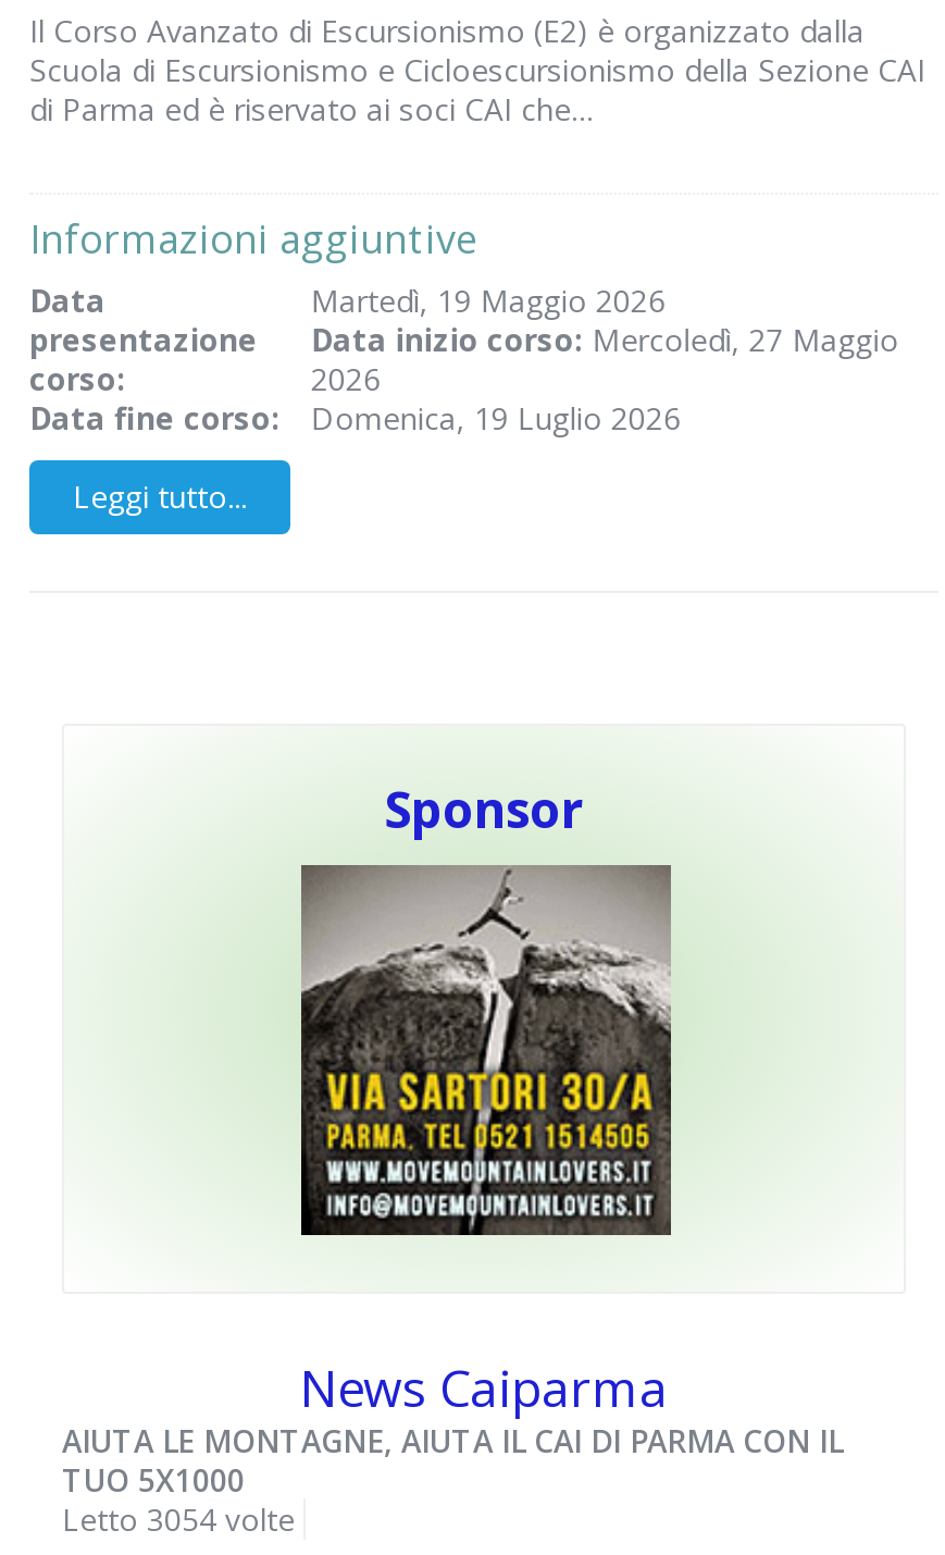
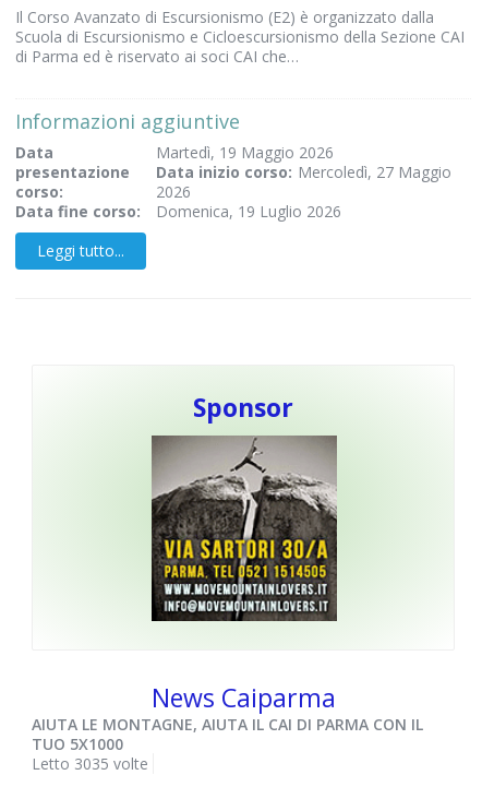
[62,1500,295,1541] Letto 3054 volte -> [32,754,148,774] Letto 3035 volte

